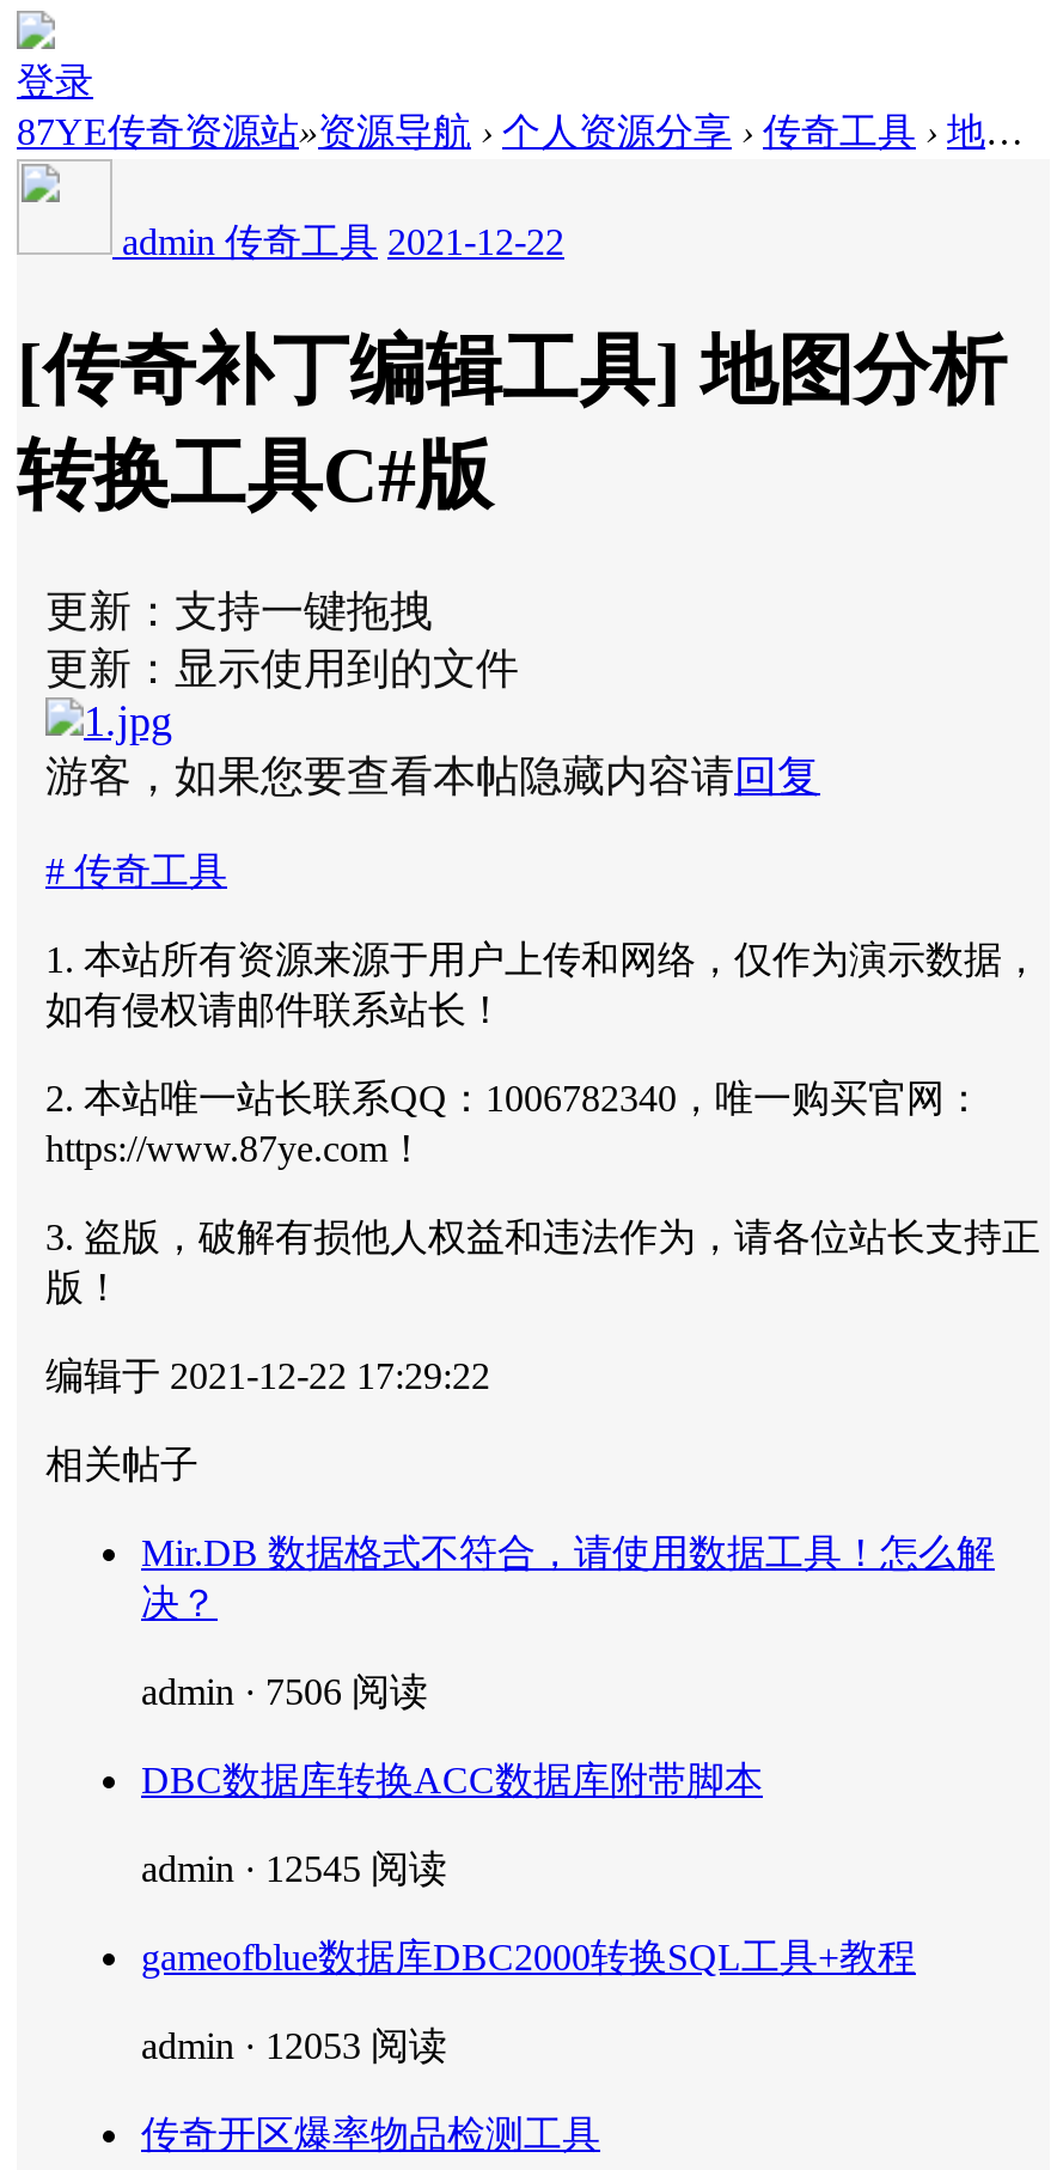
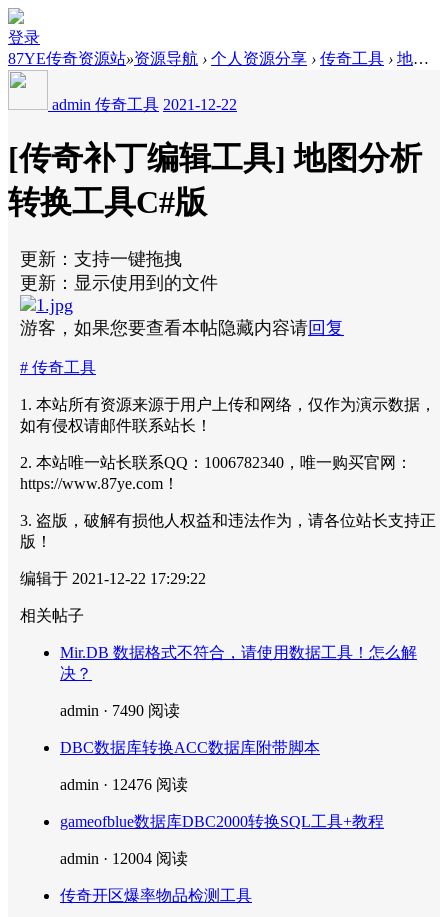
[141,1671,428,1712] admin · 7506 阅读 -> [60,702,180,719] admin · 7490 阅读
[141,1848,447,1889] admin · 12545 阅读 -> [60,776,188,793] admin · 12476 阅读
[141,2025,447,2066] admin · 12053 阅读 -> [60,850,188,867] admin · 12004 阅读

